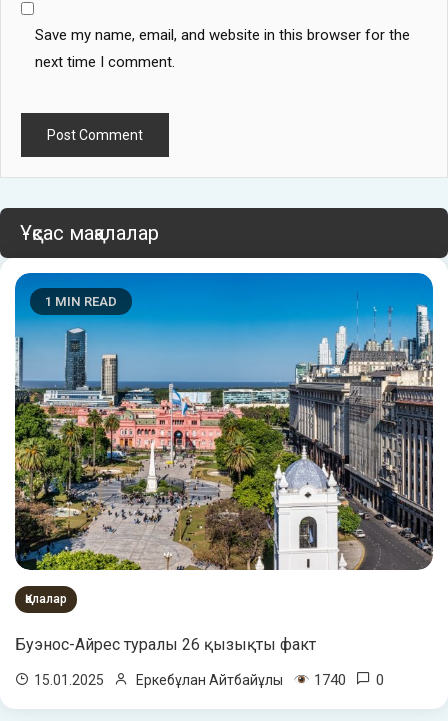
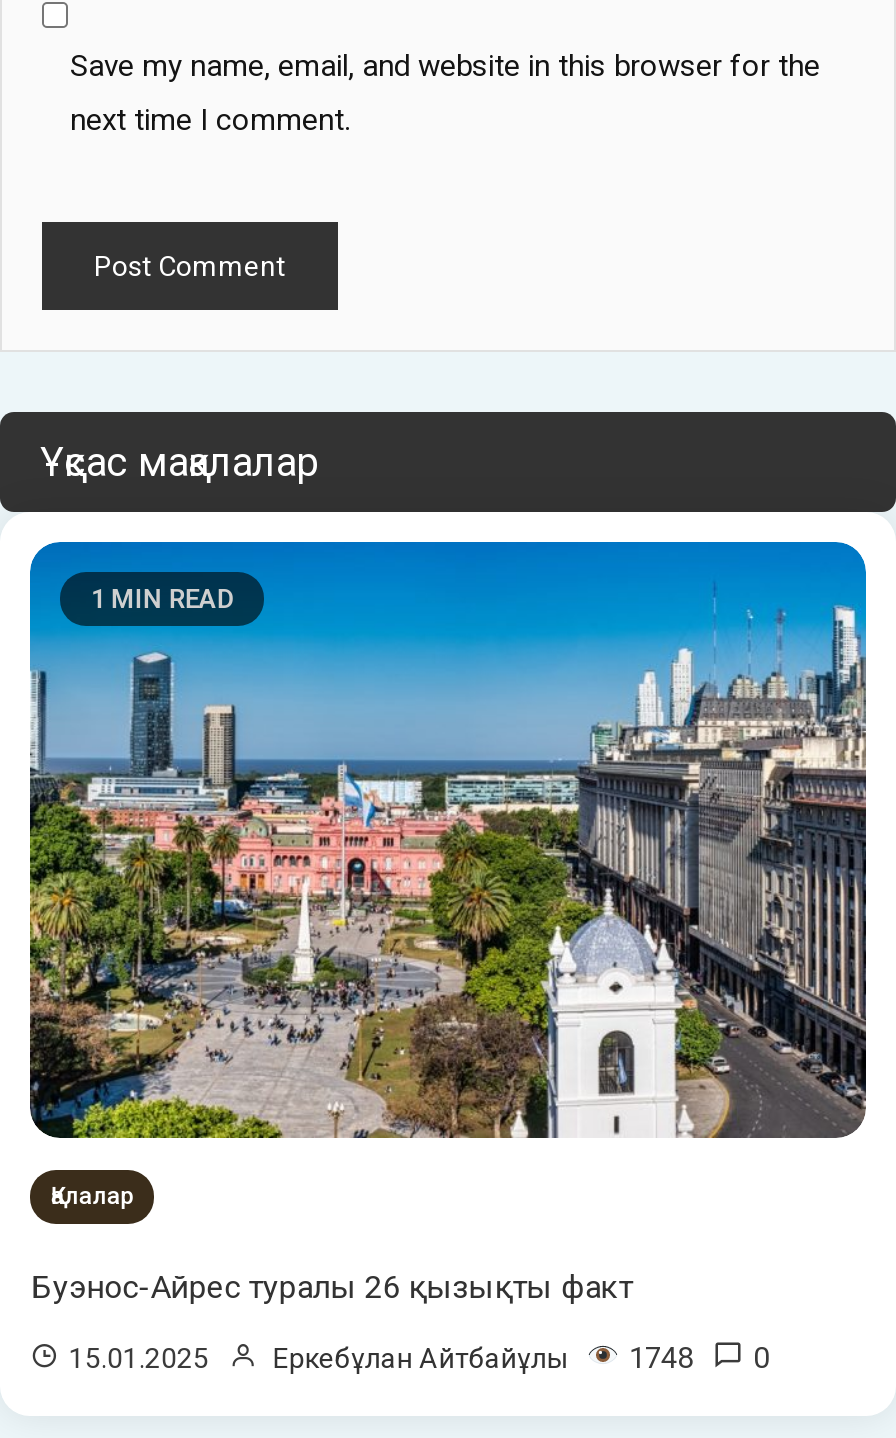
[34,671,384,689] 15.01.2025 Еркебұлан Айтбайұлы 1740 0 -> [69,1339,769,1375] 15.01.2025 Еркебұлан Айтбайұлы 1748 0

